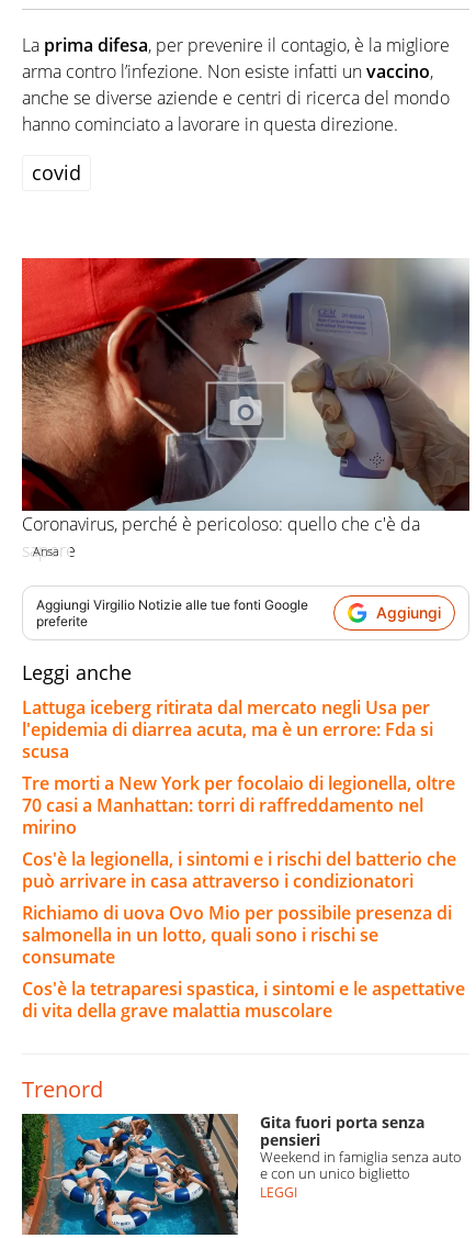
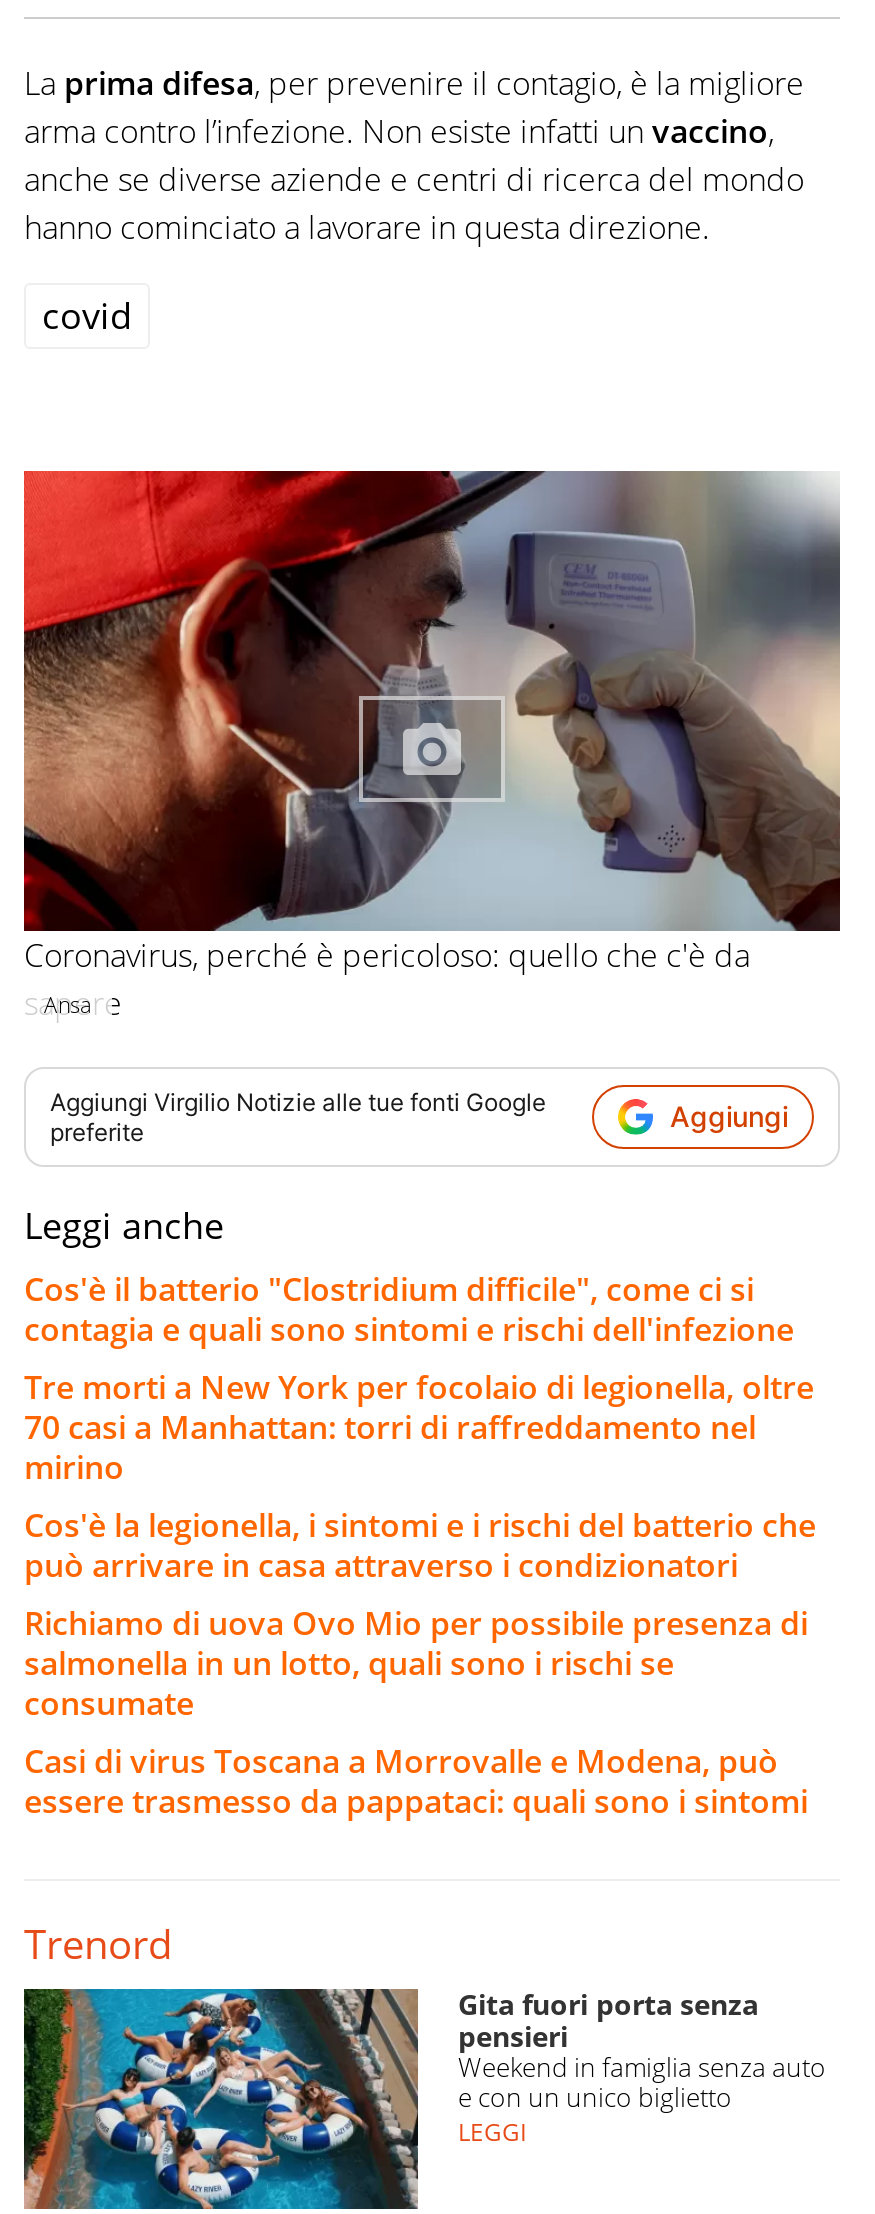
[22,695,433,763] Lattuga iceberg ritirata dal mercato negli Usa per | l'epidemia di diarrea acuta, ma è un errore: Fda si | scusa -> [24,1266,794,1350] Cos'è il batterio "Clostridium difficile", come ci si | contagia e quali sono sintomi e rischi dell'infezione
[22,976,465,1022] Cos'è la tetraparesi spastica, i sintomi e le aspettative | di vita della grave malattia muscolare -> [24,1738,808,1822] Casi di virus Toscana a Morrovalle e Modena, può | essere trasmesso da pappataci: quali sono i sintomi

